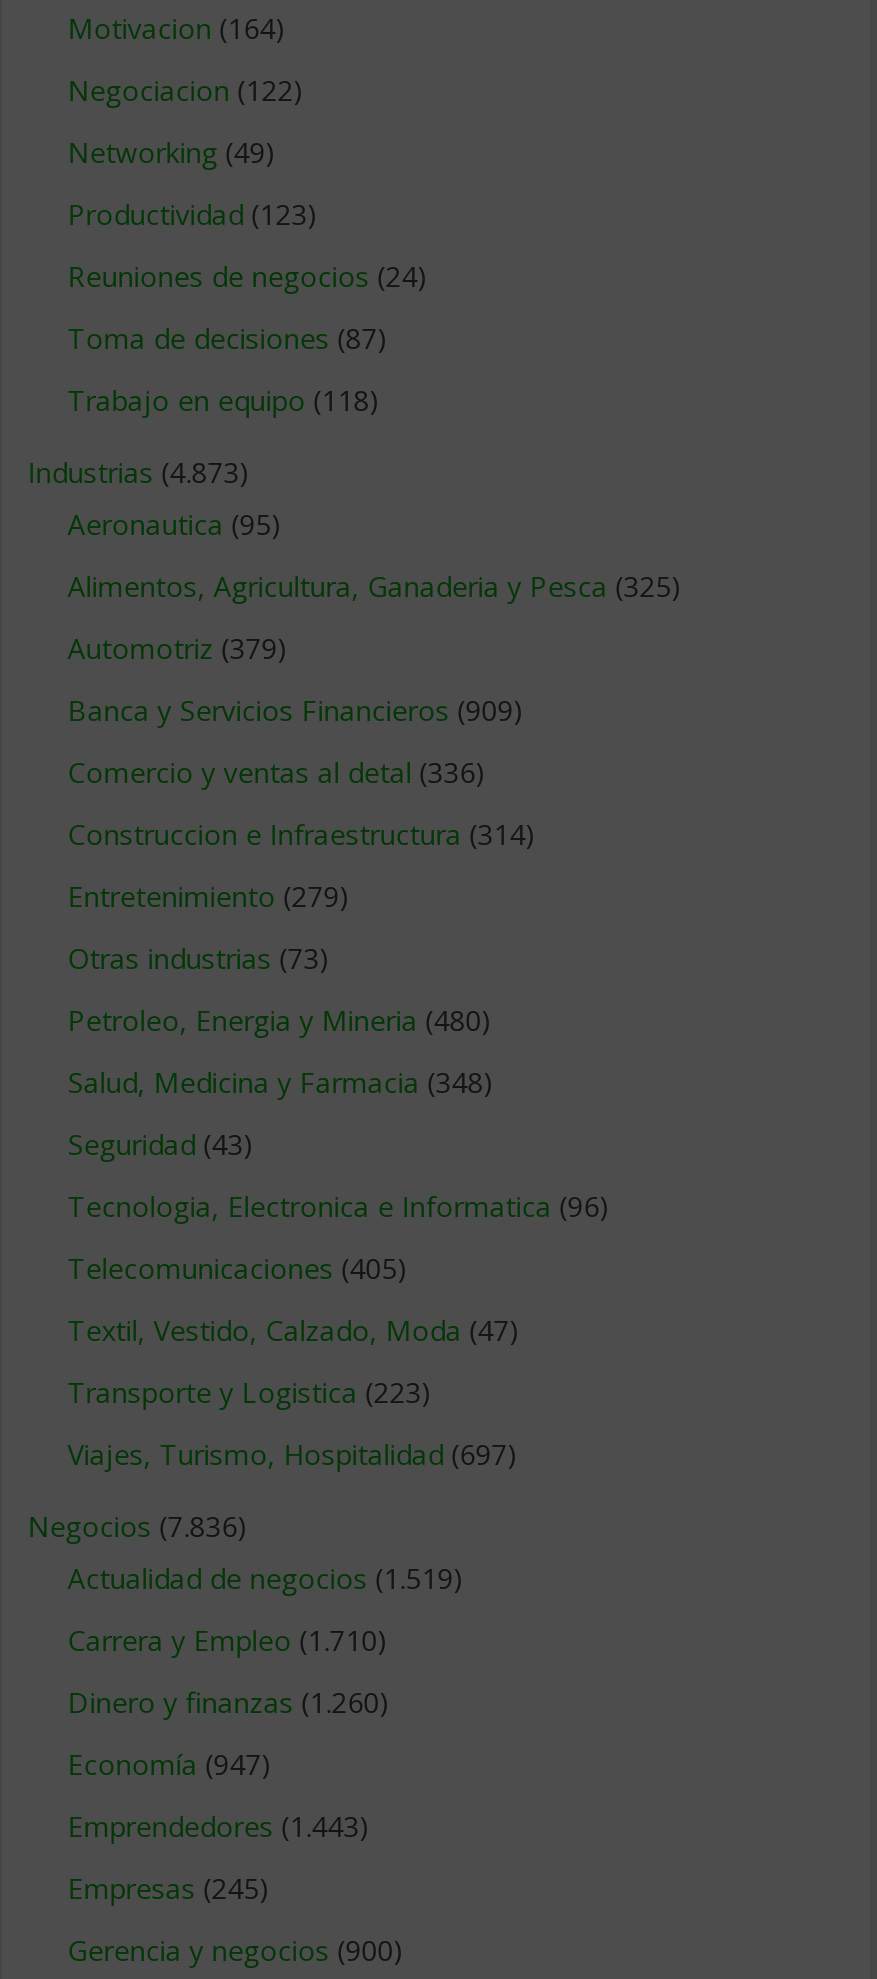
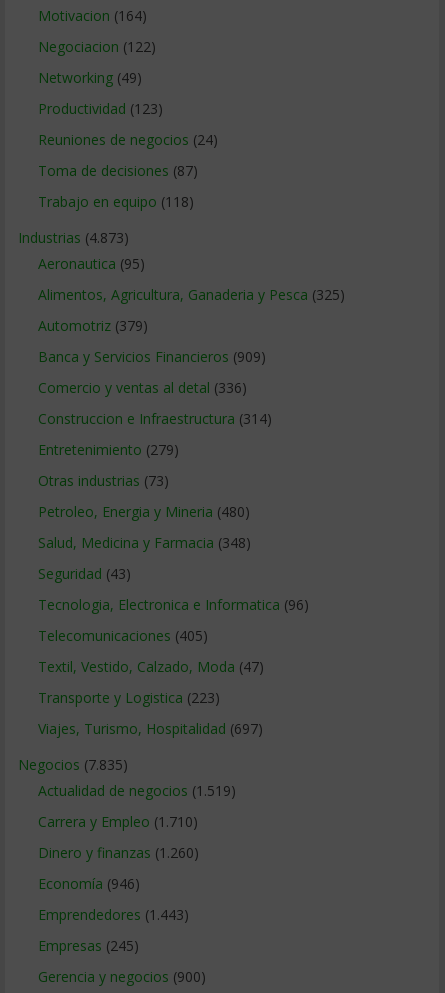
[28,1507,248,1545] Negocios (7.836) -> [18,755,128,774] Negocios (7.835)
[68,1745,272,1783] Economía (947) -> [38,874,140,893] Economía (946)

